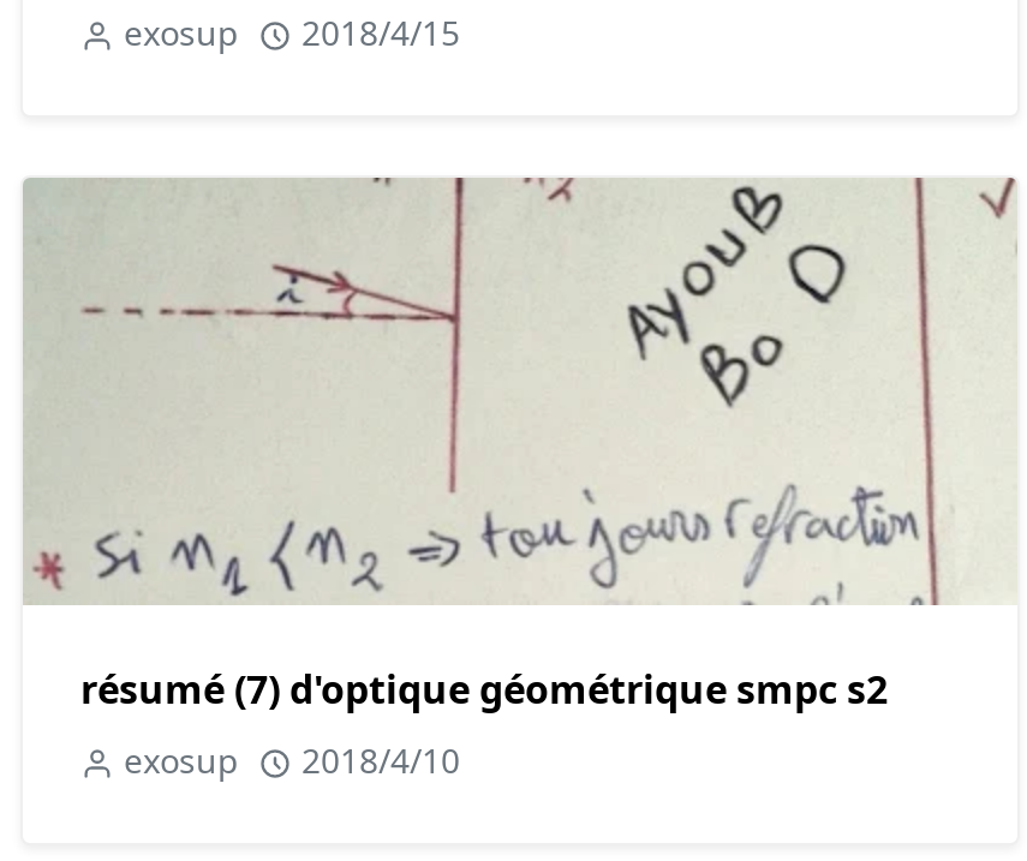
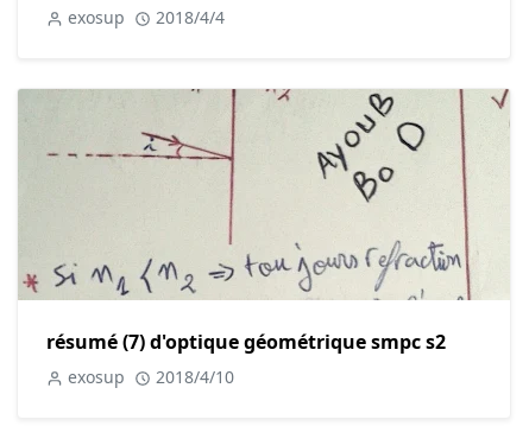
[124,11,460,56] exosup 2018/4/15 -> [68,6,225,29] exosup 2018/4/4

